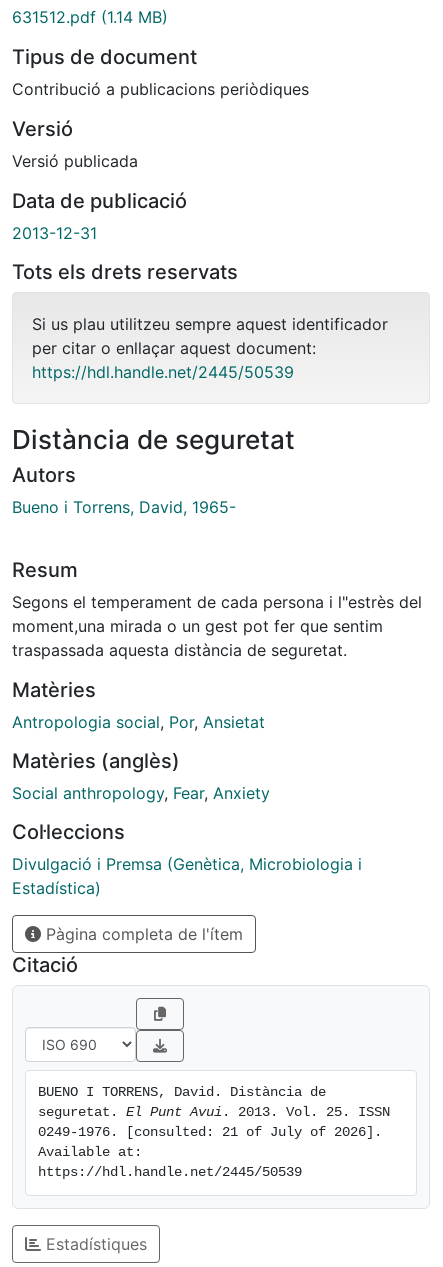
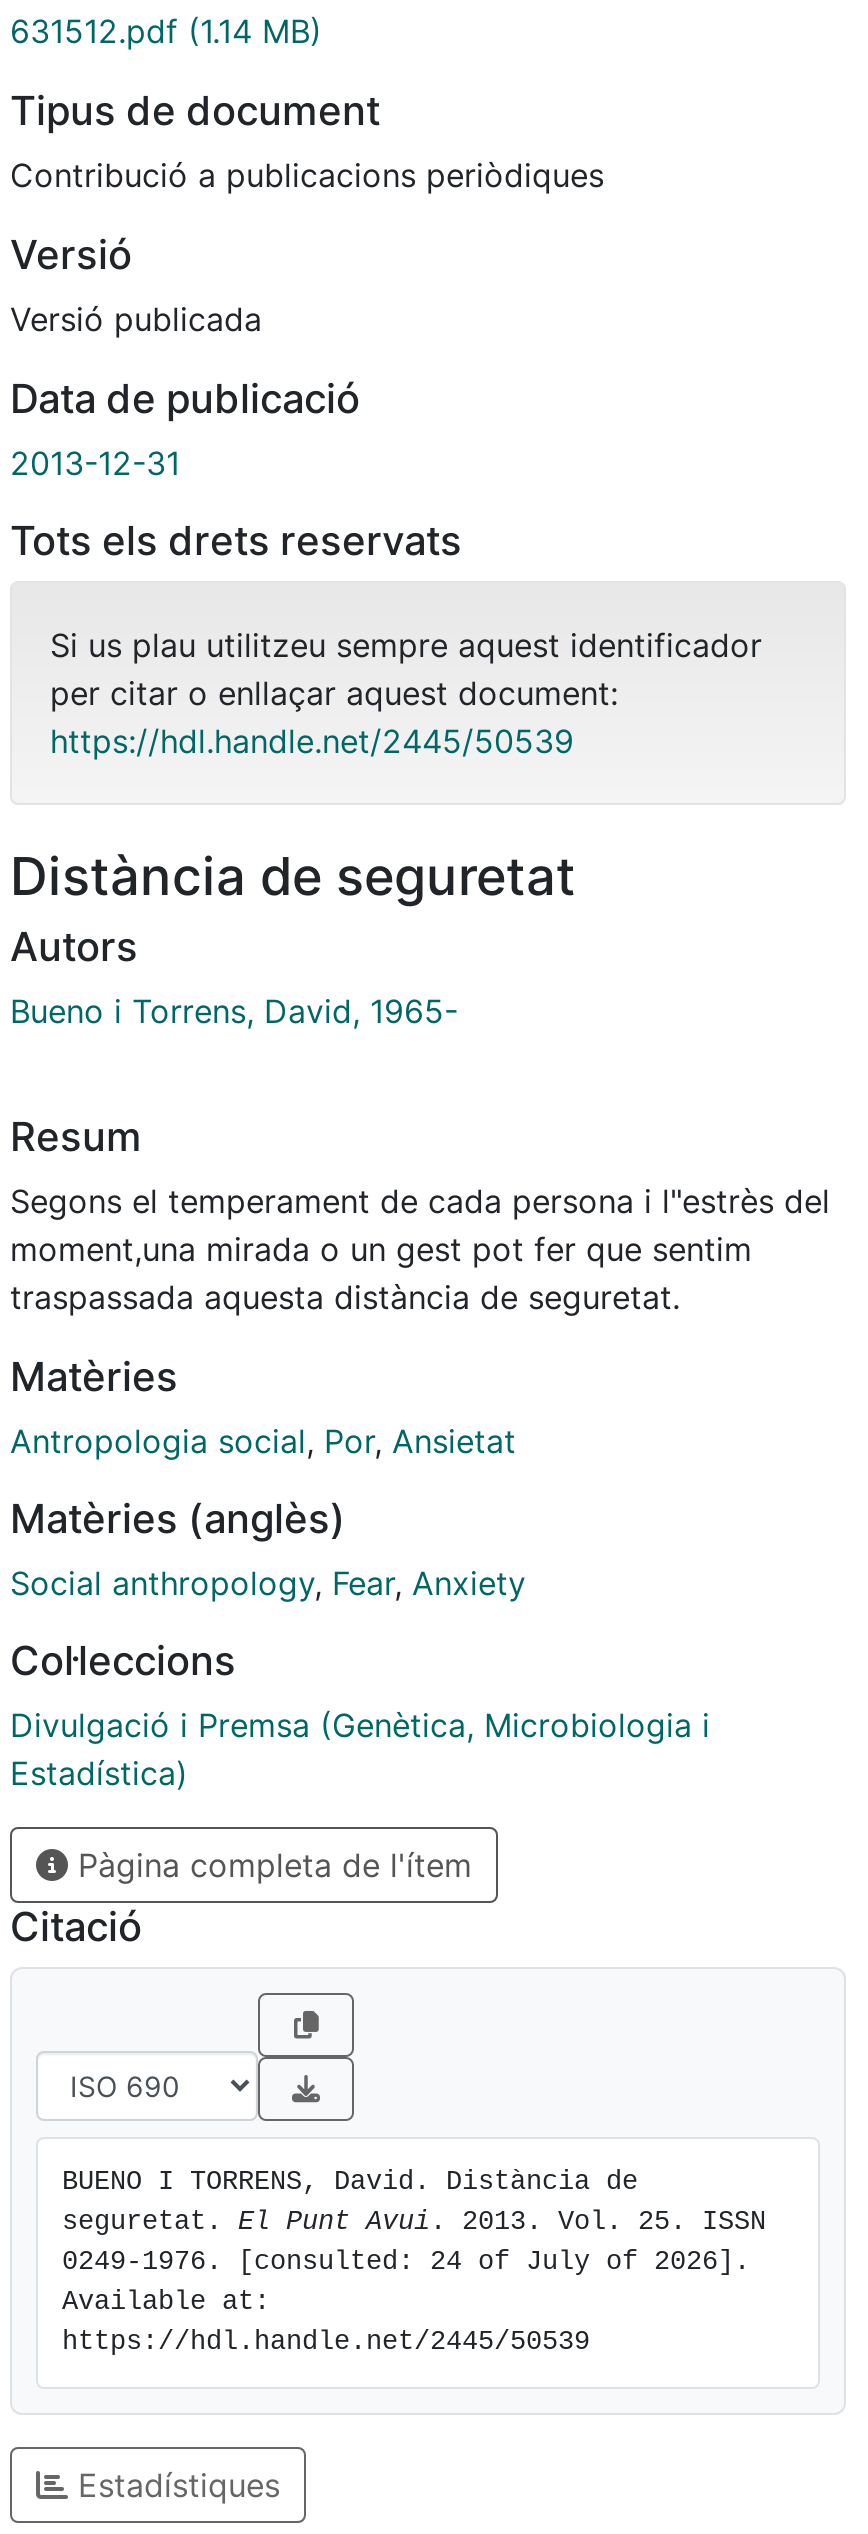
[38,1125,382,1140] 0249-1976. [consulted: 21 of July of 2026]. -> [62,2247,750,2277] 0249-1976. [consulted: 24 of July of 2026].

